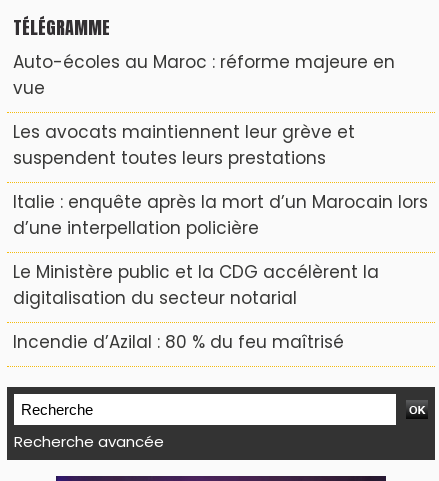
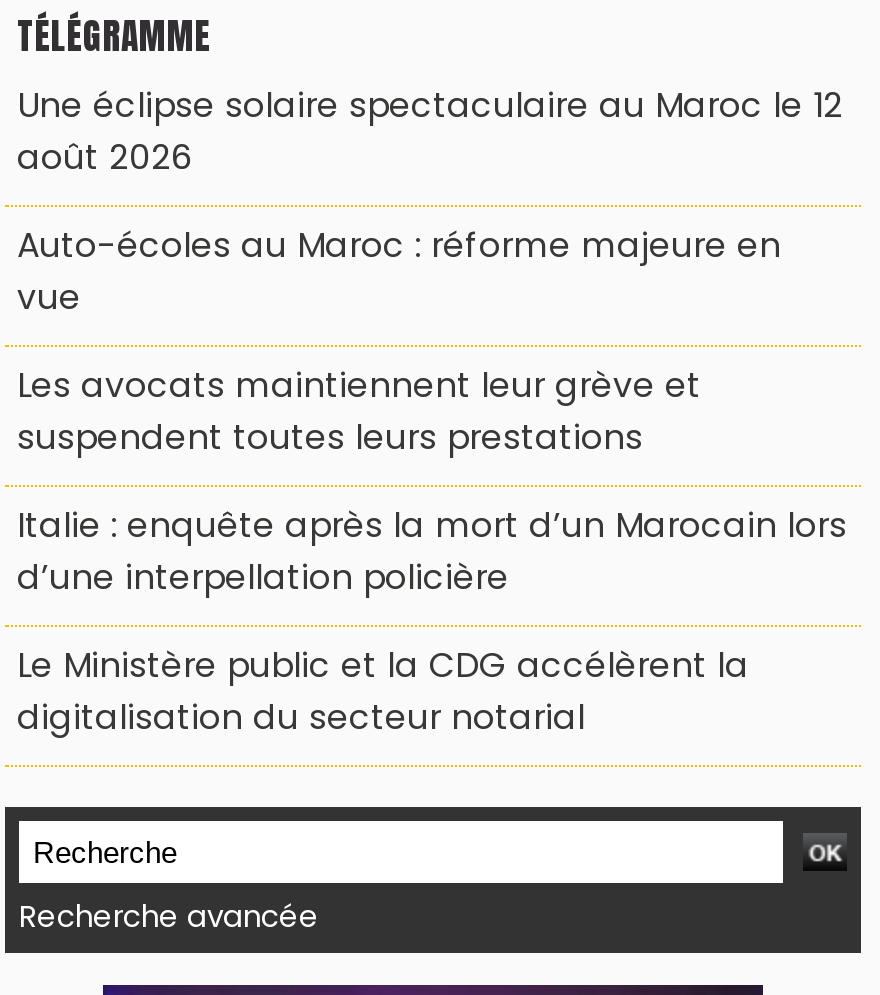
none -> [17,81,843,181] Une éclipse solaire spectaculaire au Maroc le 12 | août 2026
moved [13,50,428,310] -> [17,221,847,741]: Auto-écoles au Maroc : réforme majeure en | vue | Les avocats maintiennent leur grève et | suspendent toutes leurs prestations | Italie : enquête après la mort d’un Marocain lors | d’une interpellation policière | Le Ministère public et la CDG accélèrent la | digitalisation du secteur notarial
[13,330,344,354] Incendie d’Azilal : 80 % du feu maîtrisé -> none

